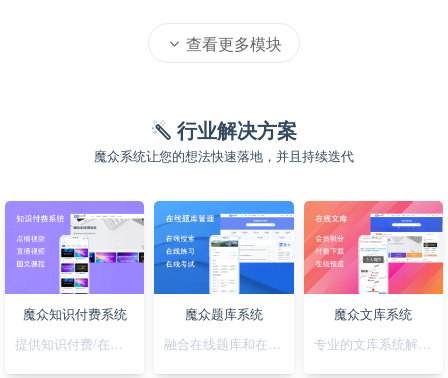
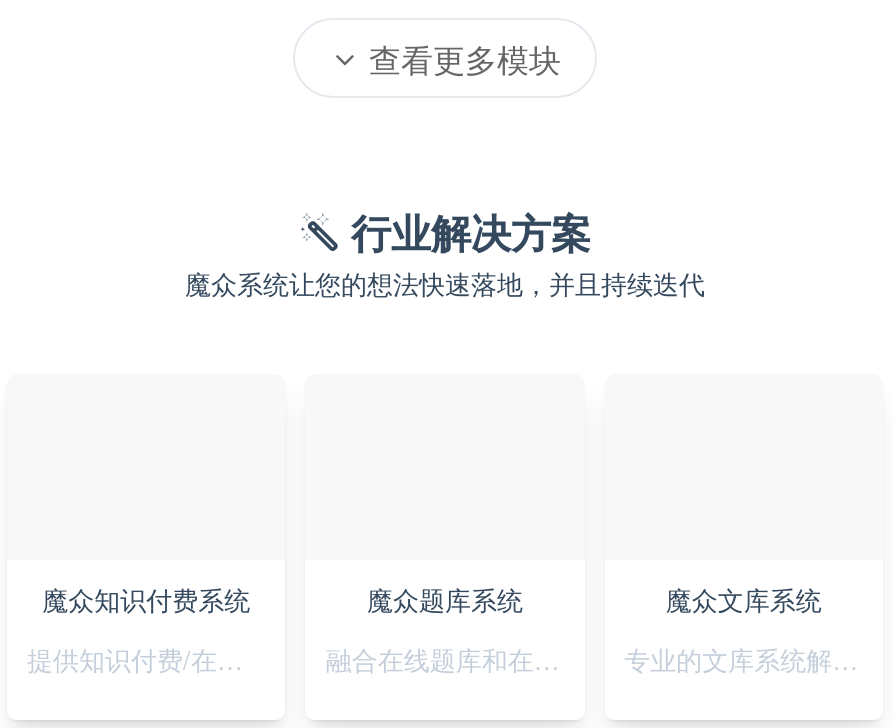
[4,200,145,295] [image] -> none
[153,200,295,295] [image] -> none
[303,200,444,295] [image] -> none

